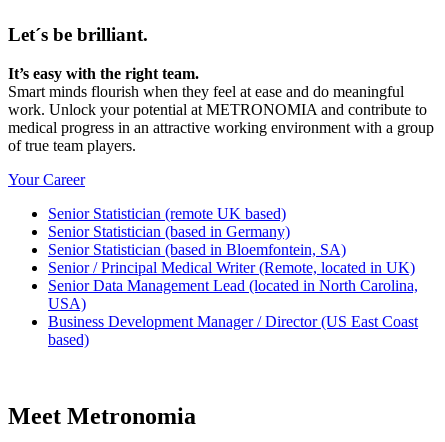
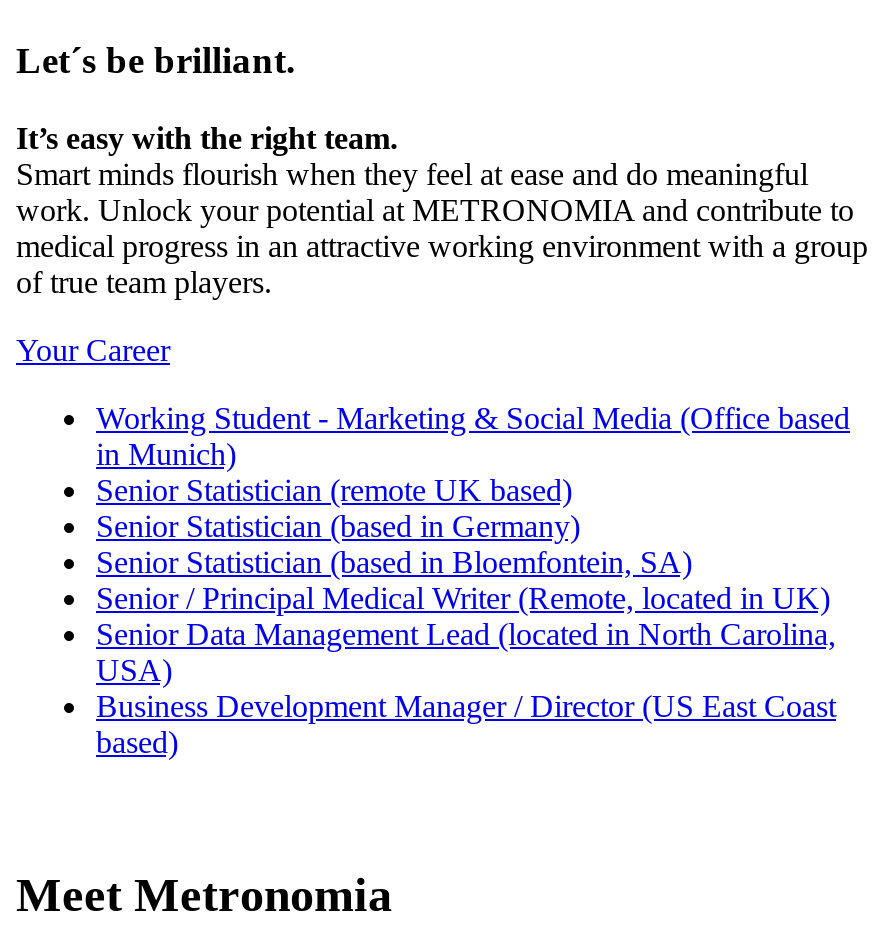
none -> [96,401,850,471] Working Student - Marketing & Social Media (Office based | in Munich)

